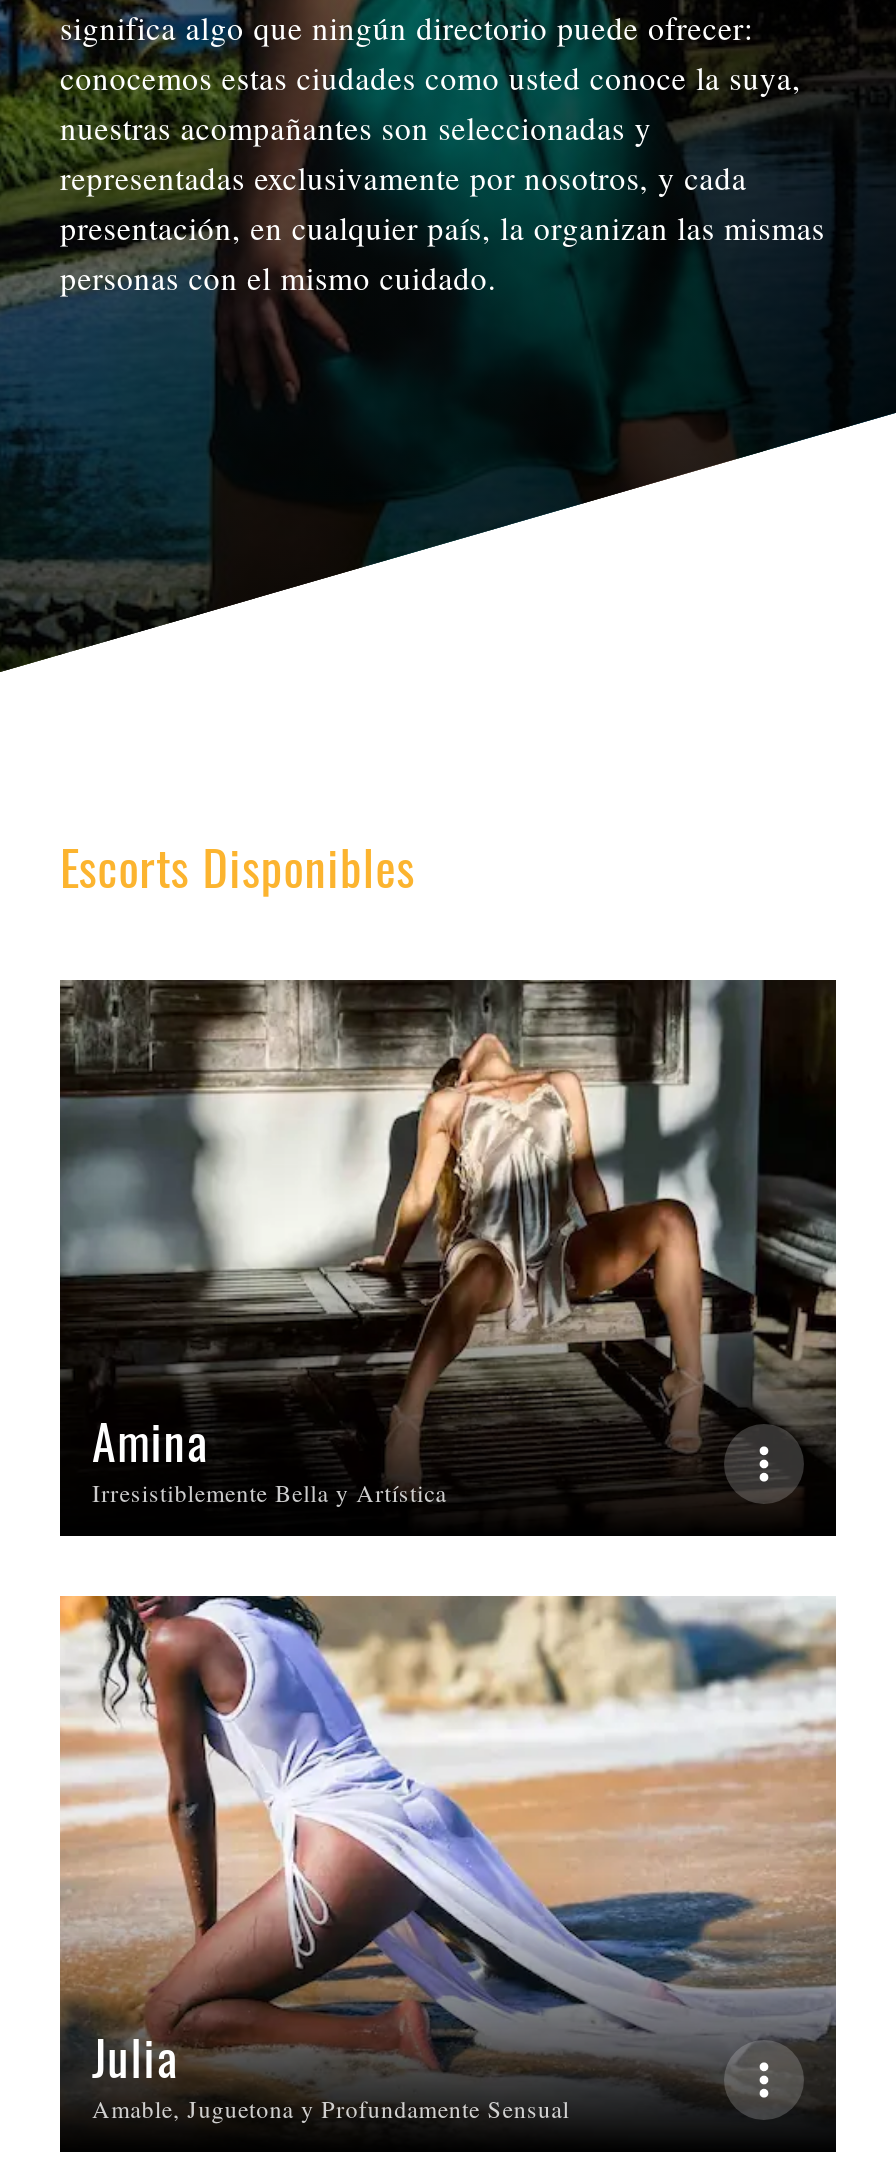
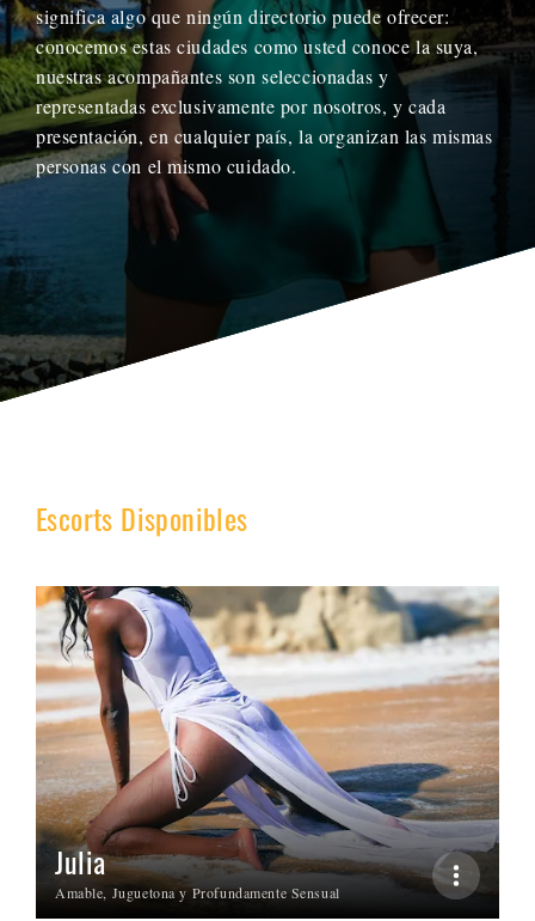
[58,978,838,1510] [image] | Amina | Irresistiblemente Bella y Artística -> none

